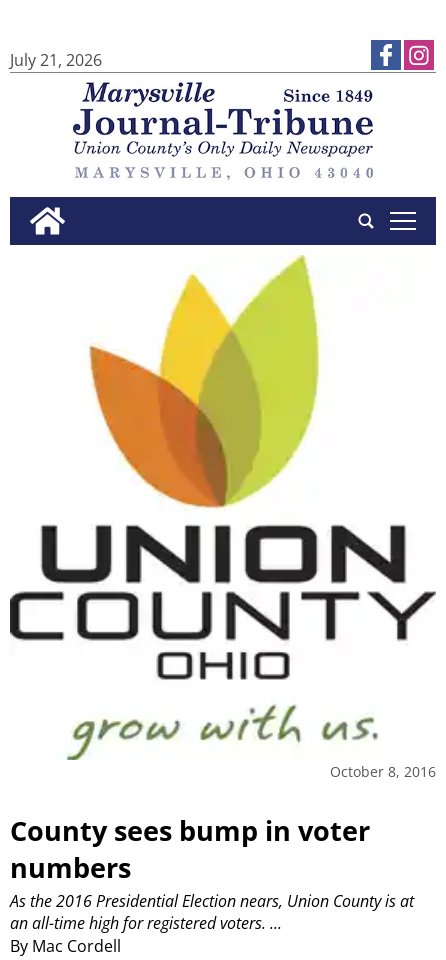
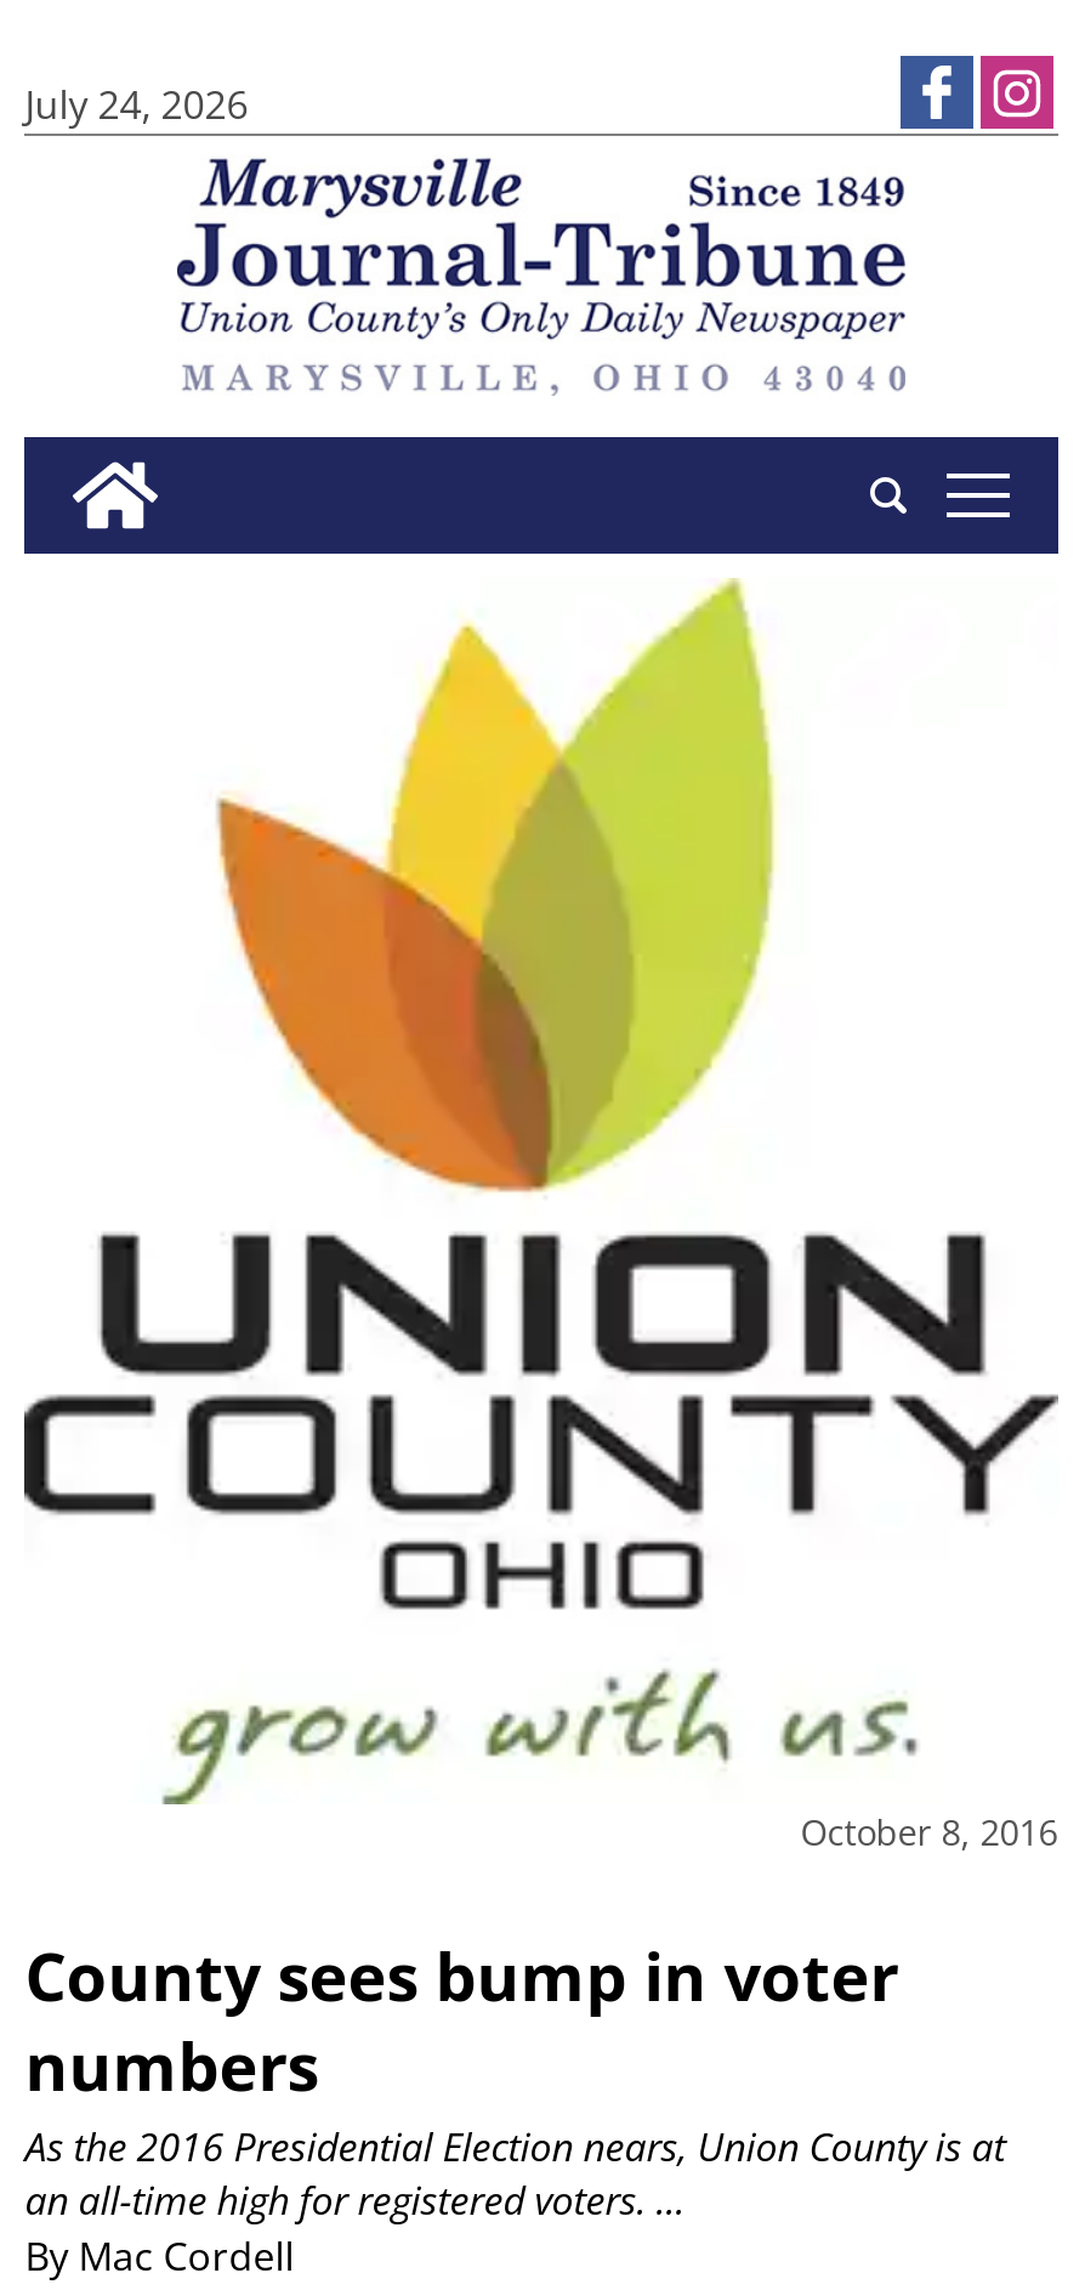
[10,49,102,71] July 21, 2026 -> [25,78,248,131] July 24, 2026

